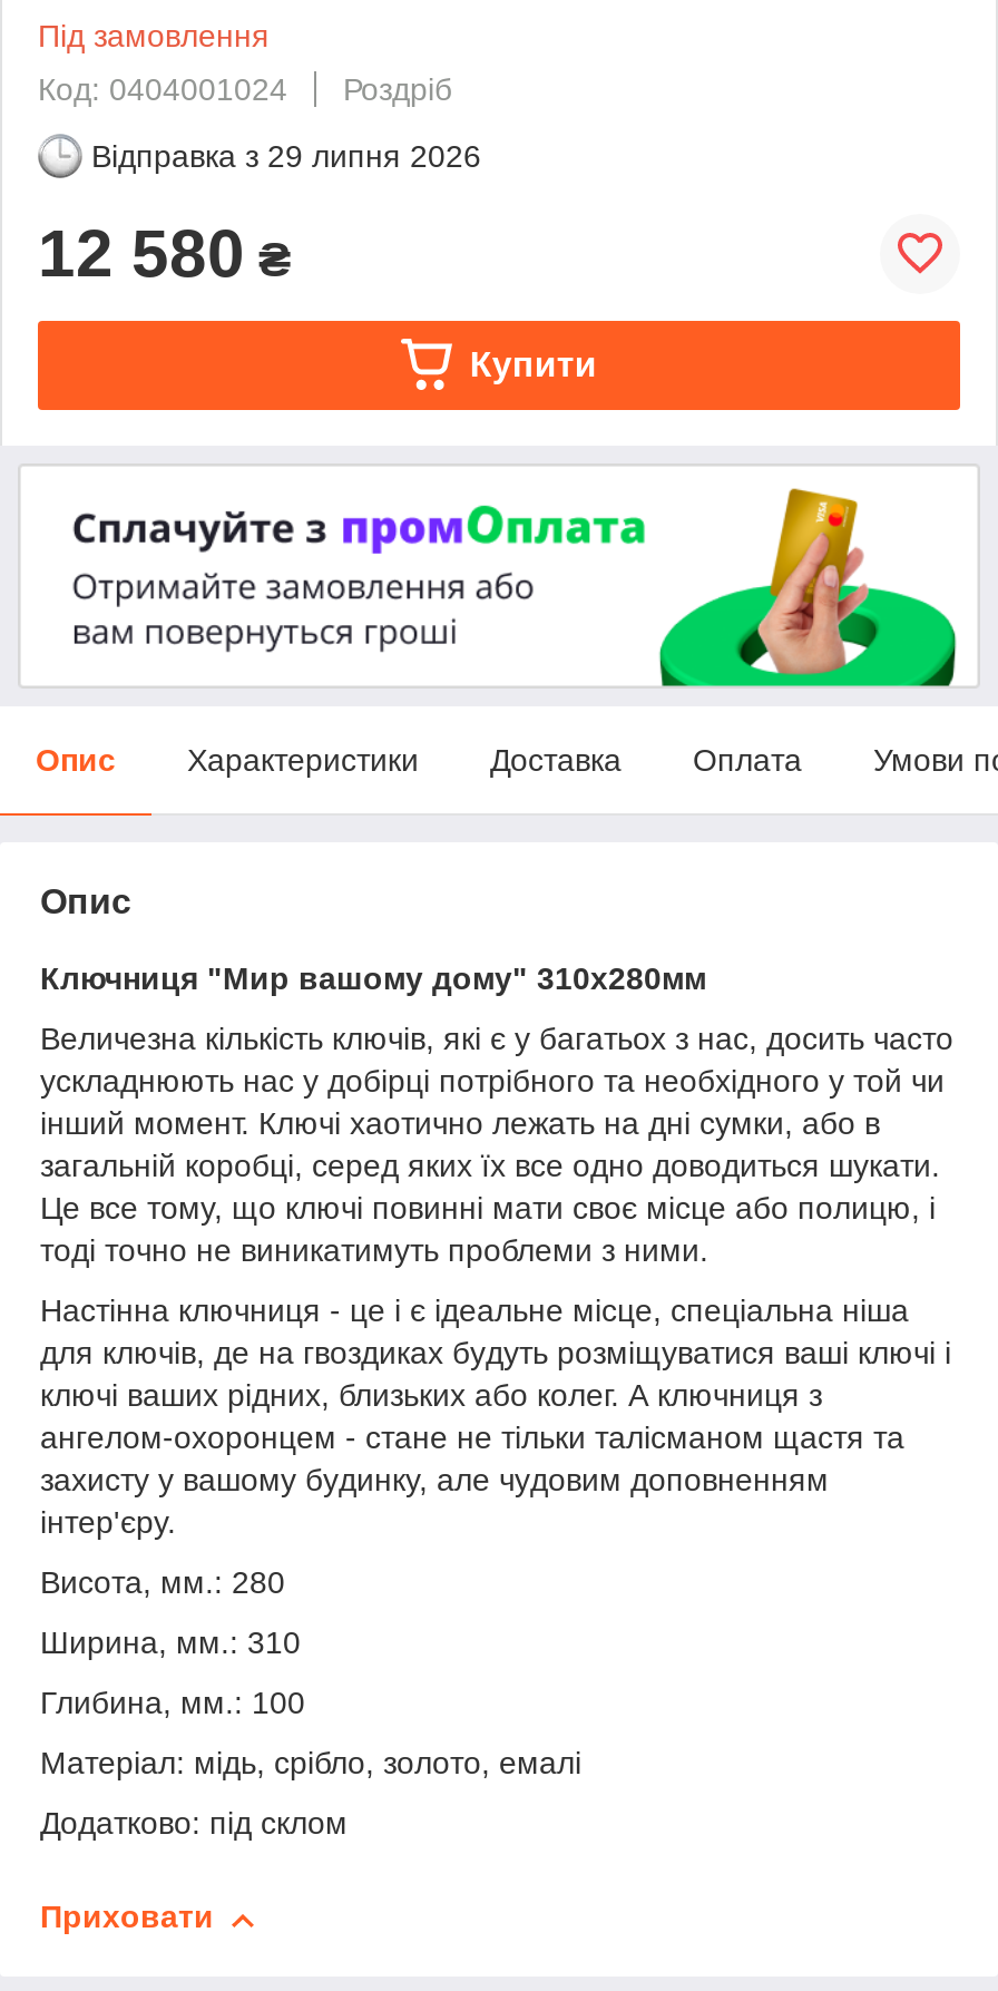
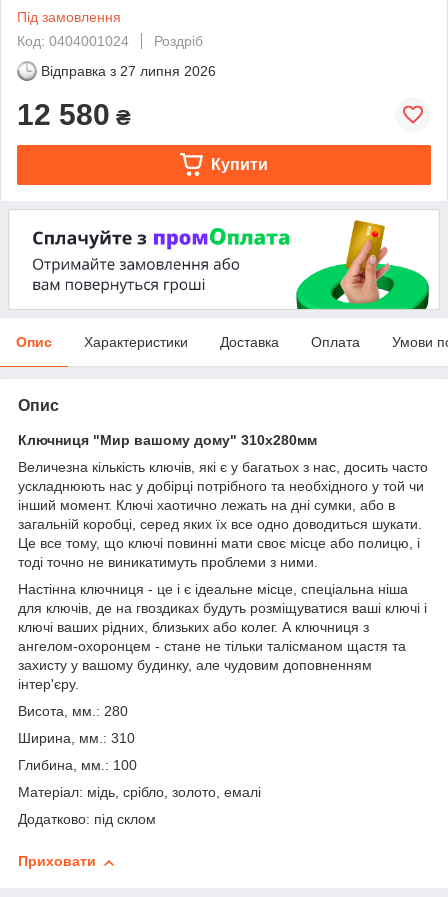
[91,138,481,173] Відправка з 29 липня 2026 -> [41,63,216,79] Відправка з 27 липня 2026

